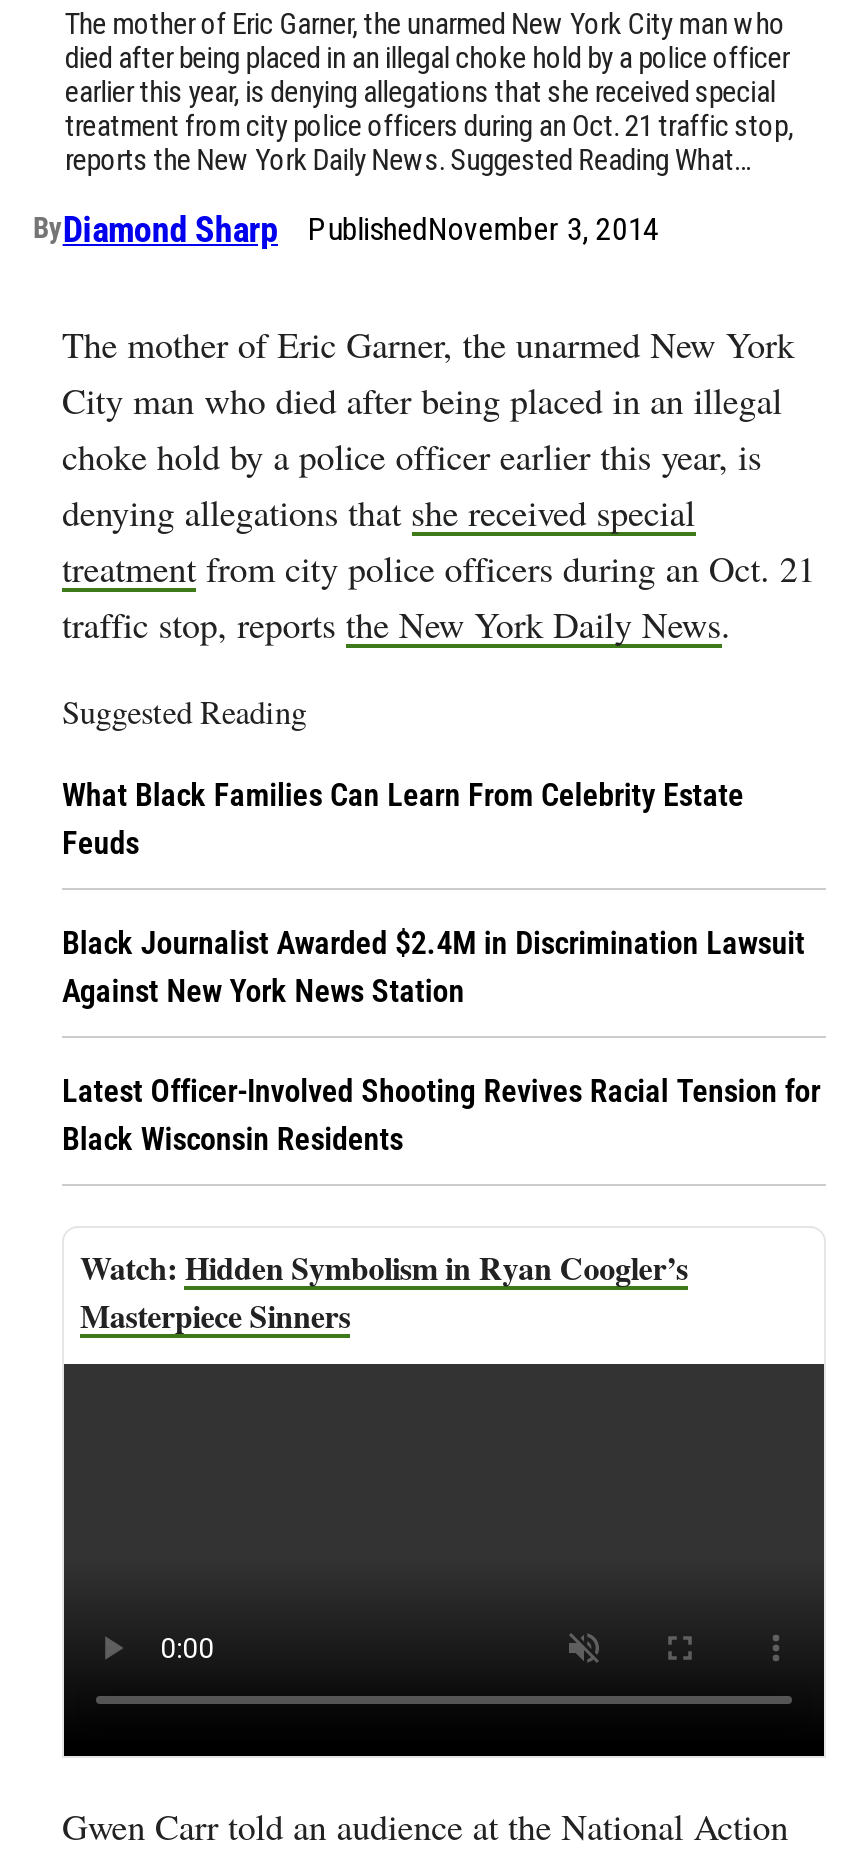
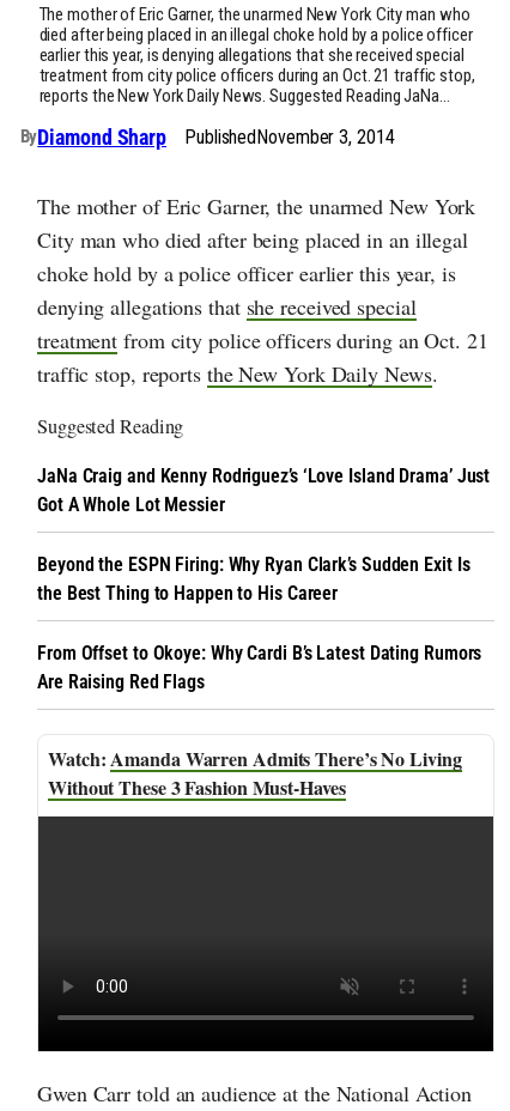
[65,142,752,178] reports the New York Daily News. Suggested Reading What… -> [39,85,450,107] reports the New York Daily News. Suggested Reading JaNa…
[62,776,744,862] What Black Families Can Learn From Celebrity Estate | Feuds -> [37,465,490,516] JaNa Craig and Kenny Rodriguez’s ‘Love Island Drama’ Just | Got A Whole Lot Messier
[62,924,805,1010] Black Journalist Awarded $2.4M in Discrimination Lawsuit | Against New York News Station -> [37,553,470,605] Beyond the ESPN Firing: Why Ryan Clark’s Sudden Exit Is | the Best Thing to Happen to His Career
[62,1072,820,1158] Latest Officer-Involved Shooting Revives Racial Tension for | Black Wisconsin Residents -> [37,642,482,693] From Offset to Okoye: Why Cardi B’s Latest Dating Rumors | Are Raising Red Flags
[80,1244,688,1338] Hidden Symbolism in Ryan Coogler’s | Masterpiece Sinners -> [48,745,462,801] Amanda Warren Admits There’s No Living | Without These 3 Fashion Must-Haves

